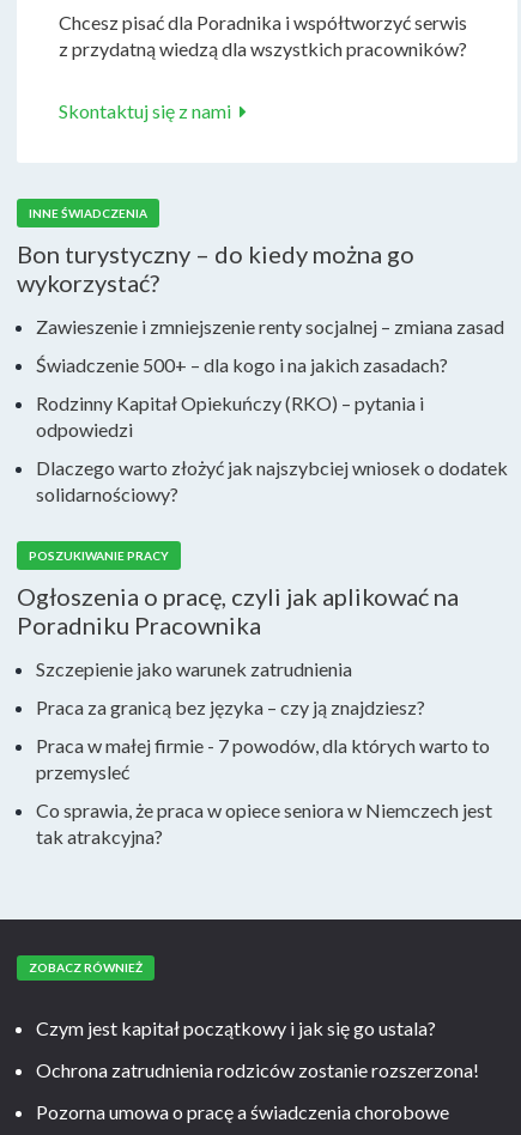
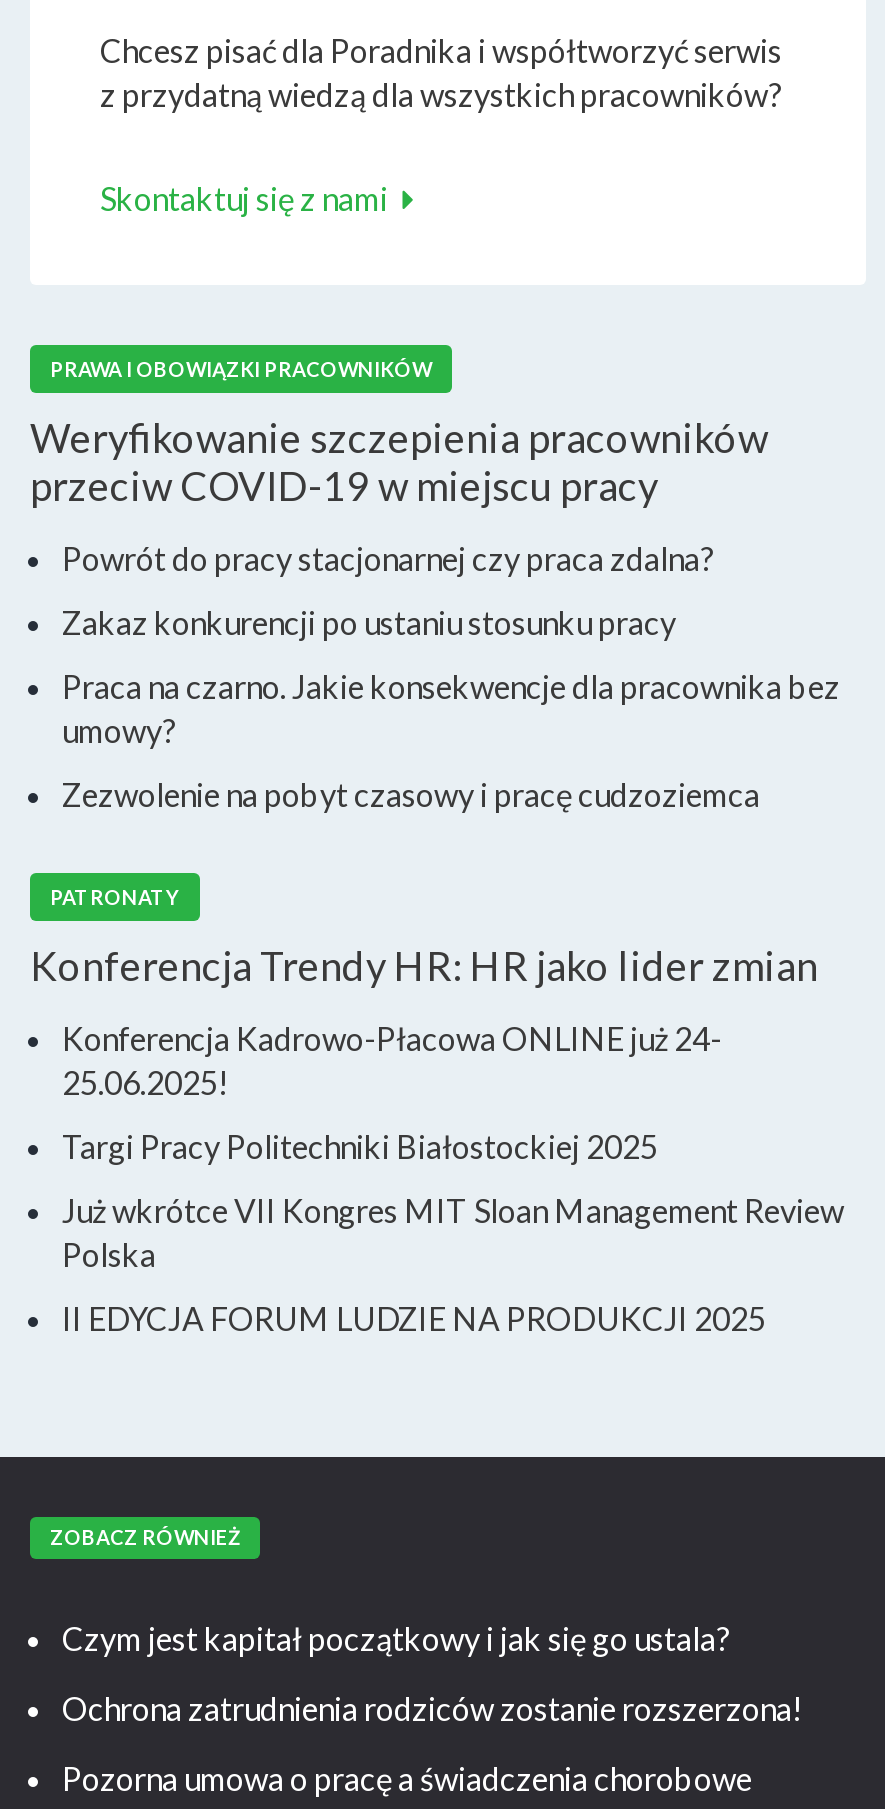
[29,206,147,220] INNE ŚWIADCZENIA -> [50,357,432,381] PRAWA I OBOWIĄZKI PRACOWNIKÓW
[17,239,414,297] Bon turystyczny – do kiedy można go | wykorzystać? -> [30,413,768,509] Weryfikowanie szczepienia pracowników | przeciw COVID-19 w miejscu pracy
[36,315,504,338] Zawieszenie i zmniejszenie renty socjalnej – zmiana zasad -> [62,539,714,577] Powrót do pracy stacjonarnej czy praca zdalna?
[36,353,448,376] Świadczenie 500+ – dla kogo i na jakich zasadach? -> [62,603,676,641] Zakaz konkurencji po ustaniu stosunku pracy
[36,392,424,441] Rodzinny Kapitał Opiekuńczy (RKO) – pytania i | odpowiedzi -> [62,667,840,749] Praca na czarno. Jakie konsekwencje dla pracownika bez | umowy?
[36,456,508,505] Dlaczego warto złożyć jak najszybciej wniosek o dodatek | solidarnościowy? -> [62,775,760,813] Zezwolenie na pobyt czasowy i pracę cudzoziemca
[29,548,169,563] POSZUKIWANIE PRACY -> [50,885,180,909] PATRONATY
[17,582,459,639] Ogłoszenia o pracę, czyli jak aplikować na | Poradniku Pracownika -> [30,941,818,989] Konferencja Trendy HR: HR jako lider zmian
[36,657,352,680] Szczepienie jako warunek zatrudnienia -> [62,1019,722,1101] Konferencja Kadrowo-Płacowa ONLINE już 24- | 25.06.2025!
[36,696,425,718] Praca za granicą bez języka – czy ją znajdziesz? -> [62,1127,658,1165] Targi Pracy Politechniki Białostockiej 2025
[36,734,490,783] Praca w małej firmie - 7 powodów, dla których warto to | przemysleć -> [62,1191,844,1273] Już wkrótce VII Kongres MIT Sloan Management Review | Polska
[36,799,492,848] Co sprawia, że praca w opiece seniora w Niemczech jest | tak atrakcyjna? -> [62,1299,766,1337] II EDYCJA FORUM LUDZIE NA PRODUKCJI 2025

